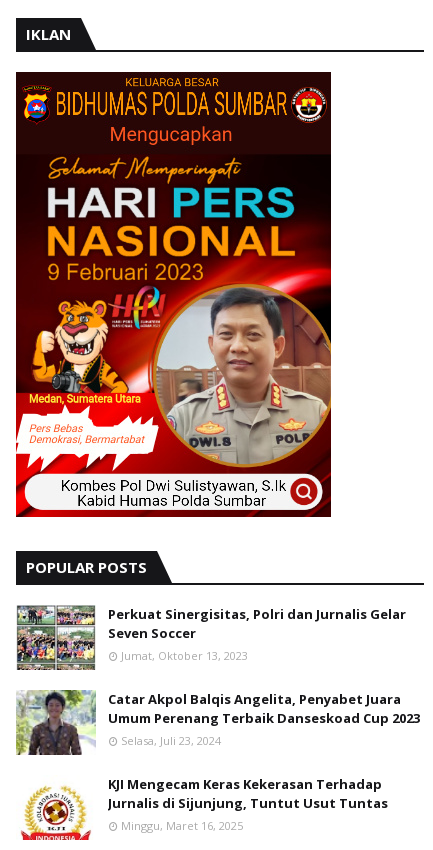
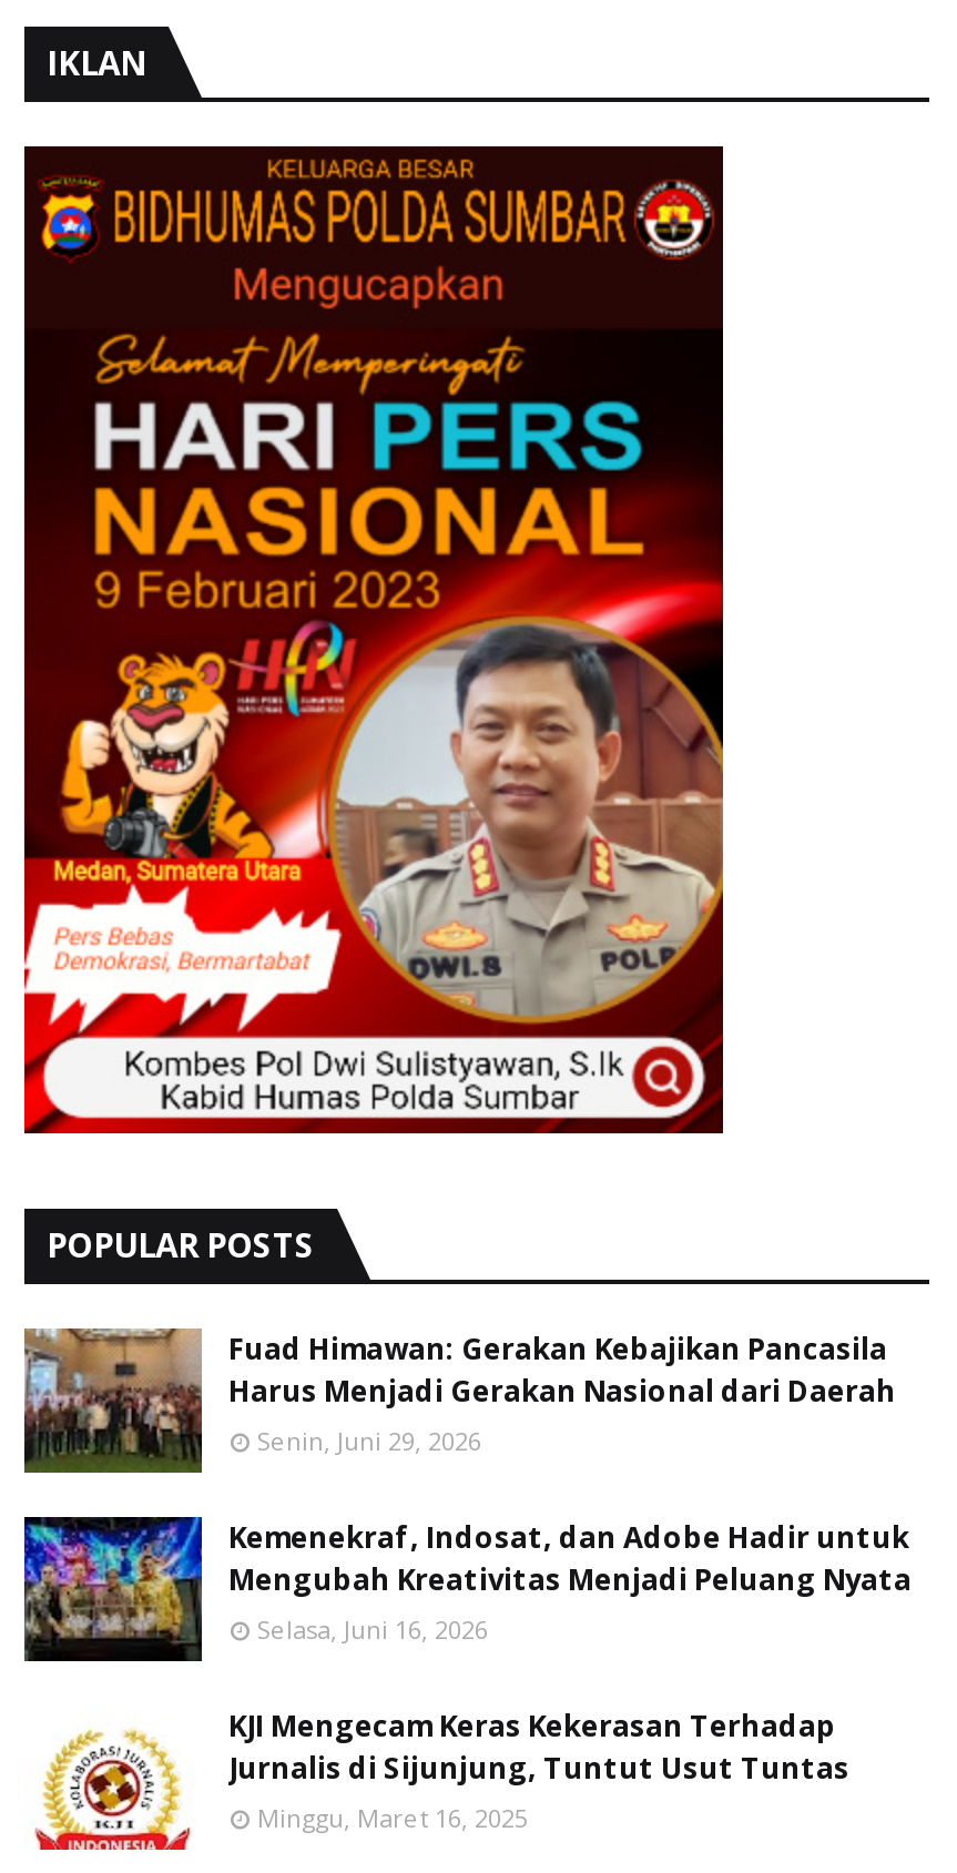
[17,605,406,670] [image] | Perkuat Sinergisitas, Polri dan Jurnalis Gelar | Seven Soccer | Jumat, Oktober 13, 2023 -> [24,1326,896,1473] [image] | Fuad Himawan: Gerakan Kebajikan Pancasila | Harus Menjadi Gerakan Nasional dari Daerah | Senin, Juni 29, 2026
[15,689,420,756] [image] | Catar Akpol Balqis Angelita, Penyabet Juara | Umum Perenang Terbaik Danseskoad Cup 2023 | Selasa, Juli 23, 2024 -> [22,1515,912,1663] [image] | Kemenekraf, Indosat, dan Adobe Hadir untuk | Mengubah Kreativitas Menjadi Peluang Nyata | Selasa, Juni 16, 2026

